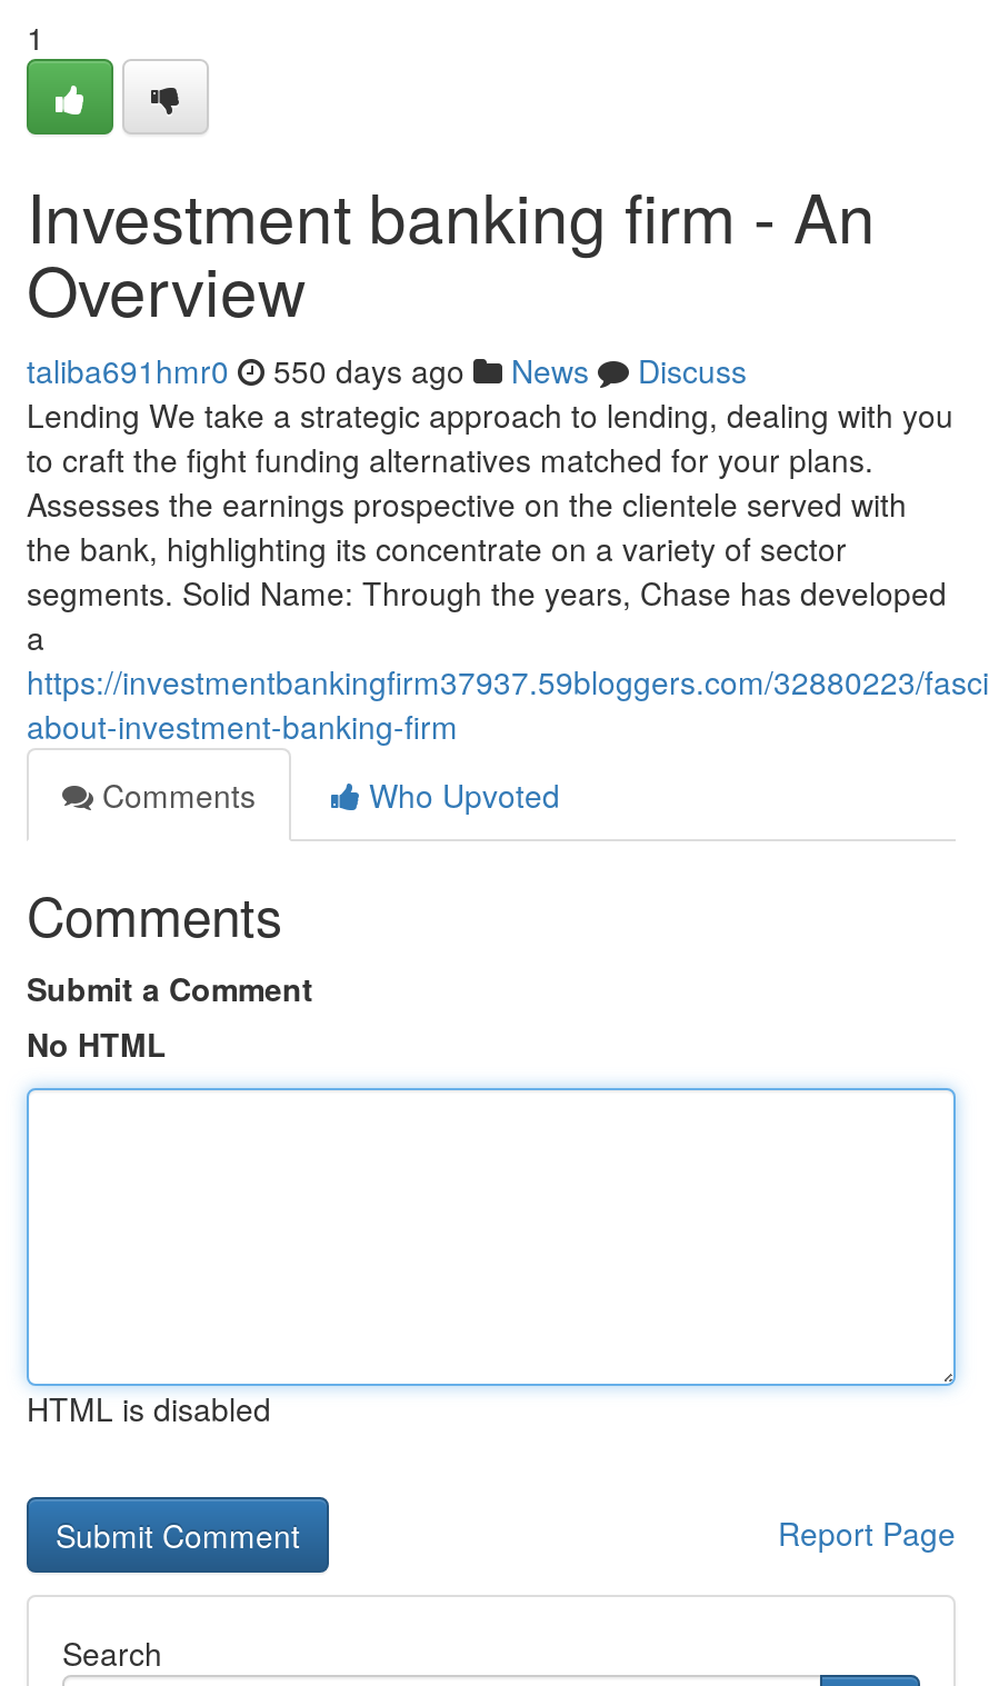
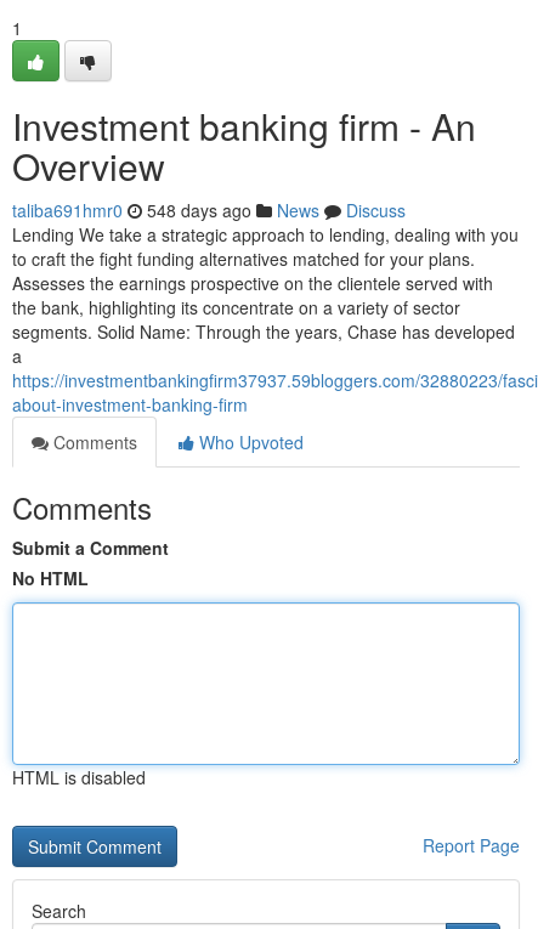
[27,348,747,392] taliba691hmr0 550 days ago News Discuss -> [12,198,406,222] taliba691hmr0 548 days ago News Discuss

